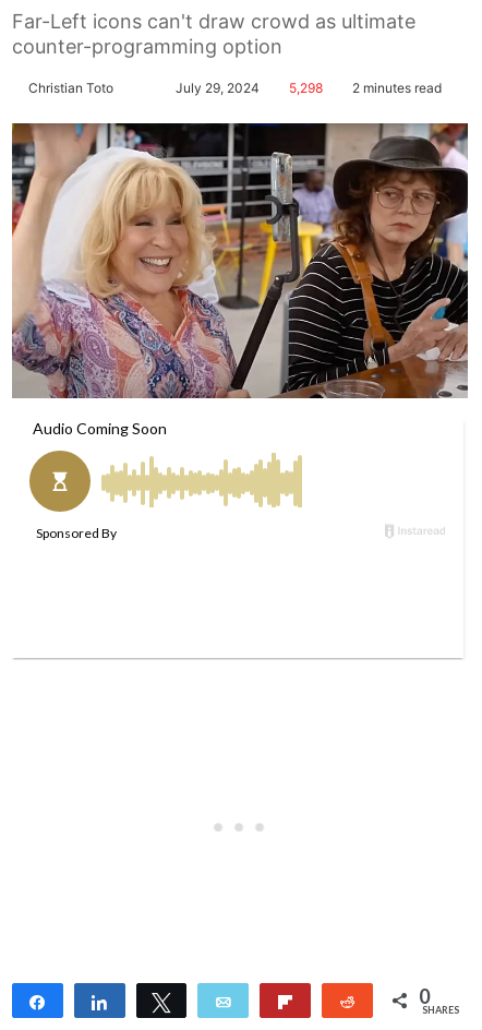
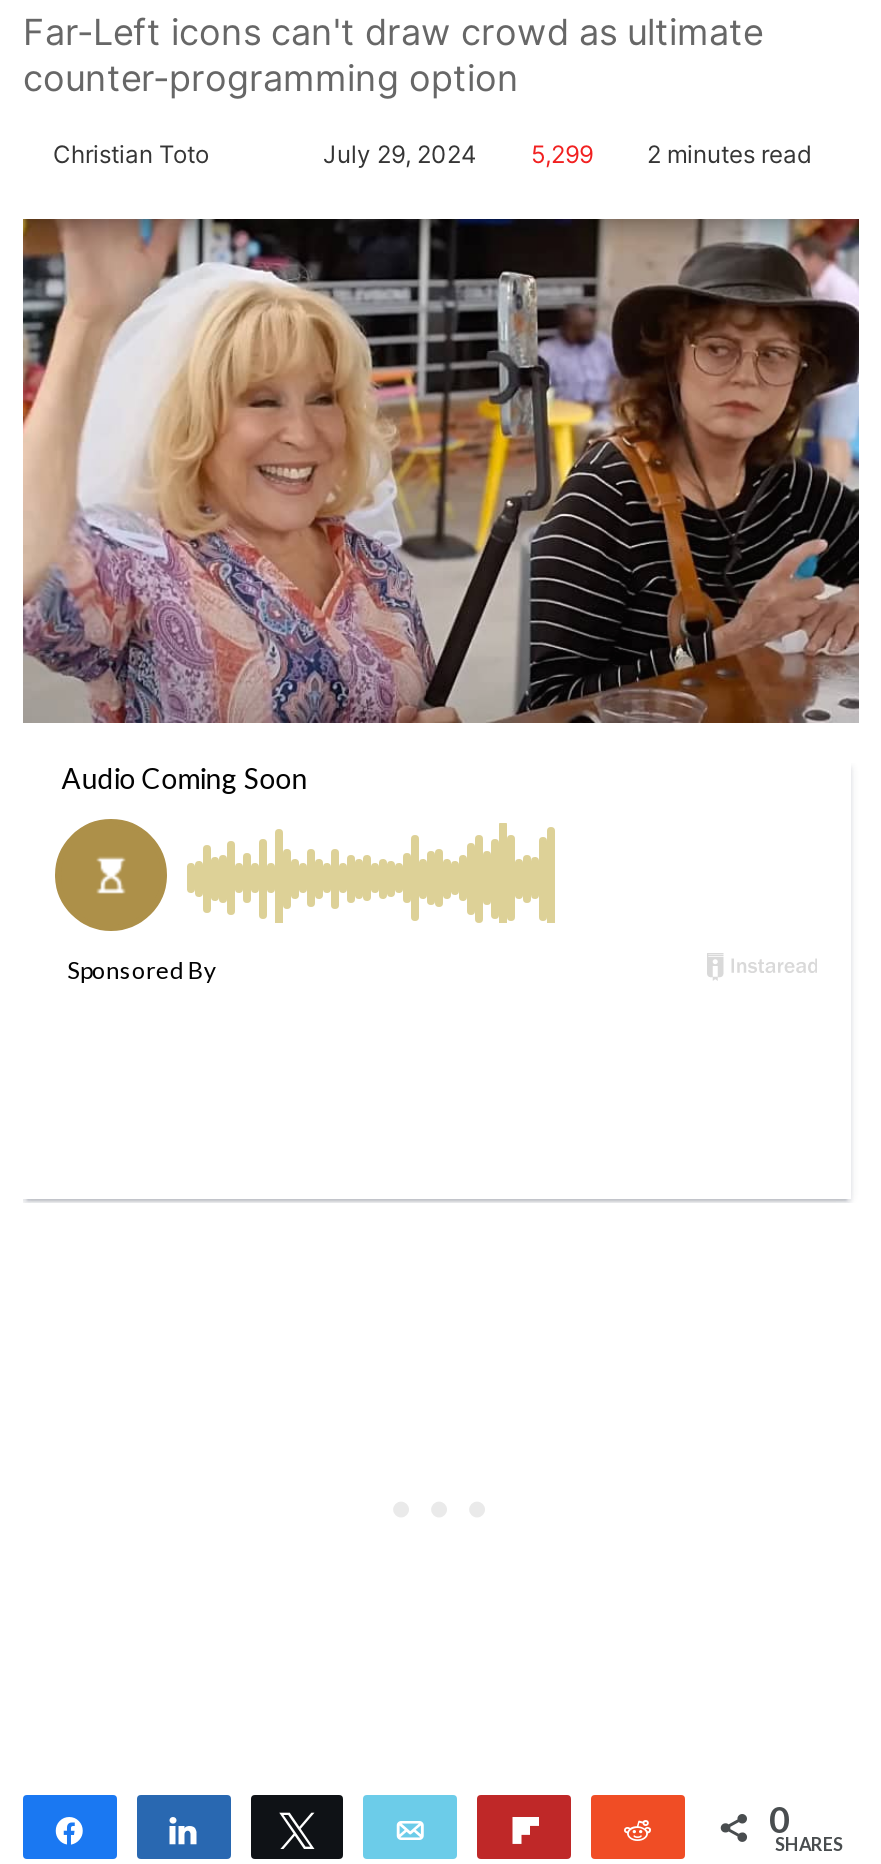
[286,79,323,96] 5,298 -> [525,139,593,169] 5,299

